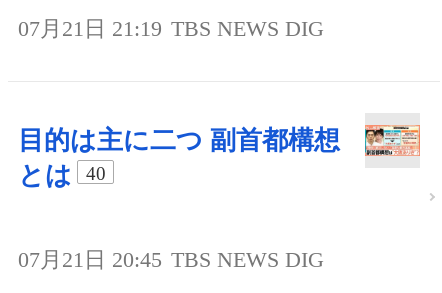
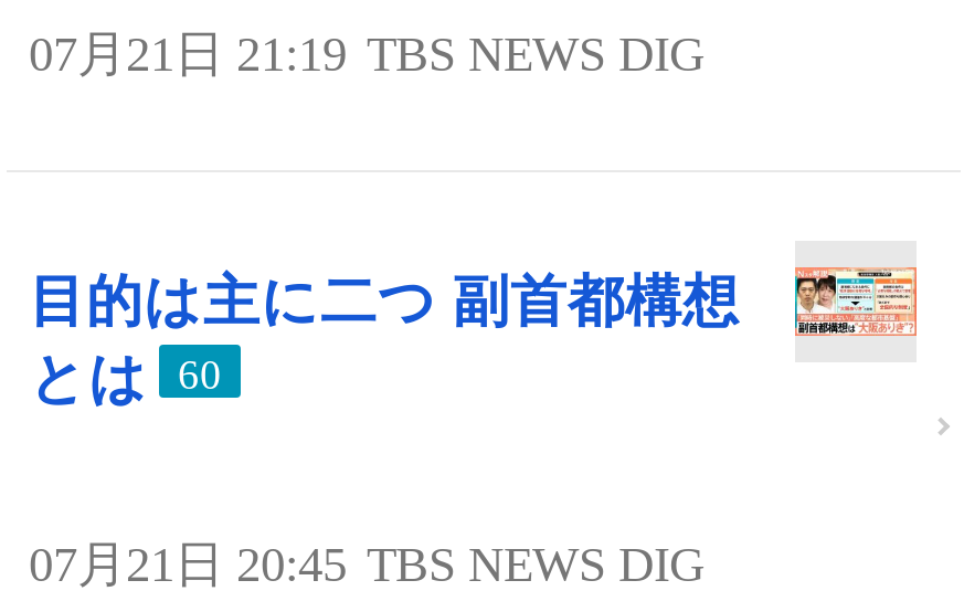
[18,161,105,190] とは 40 -> [29,346,222,411] とは 60

